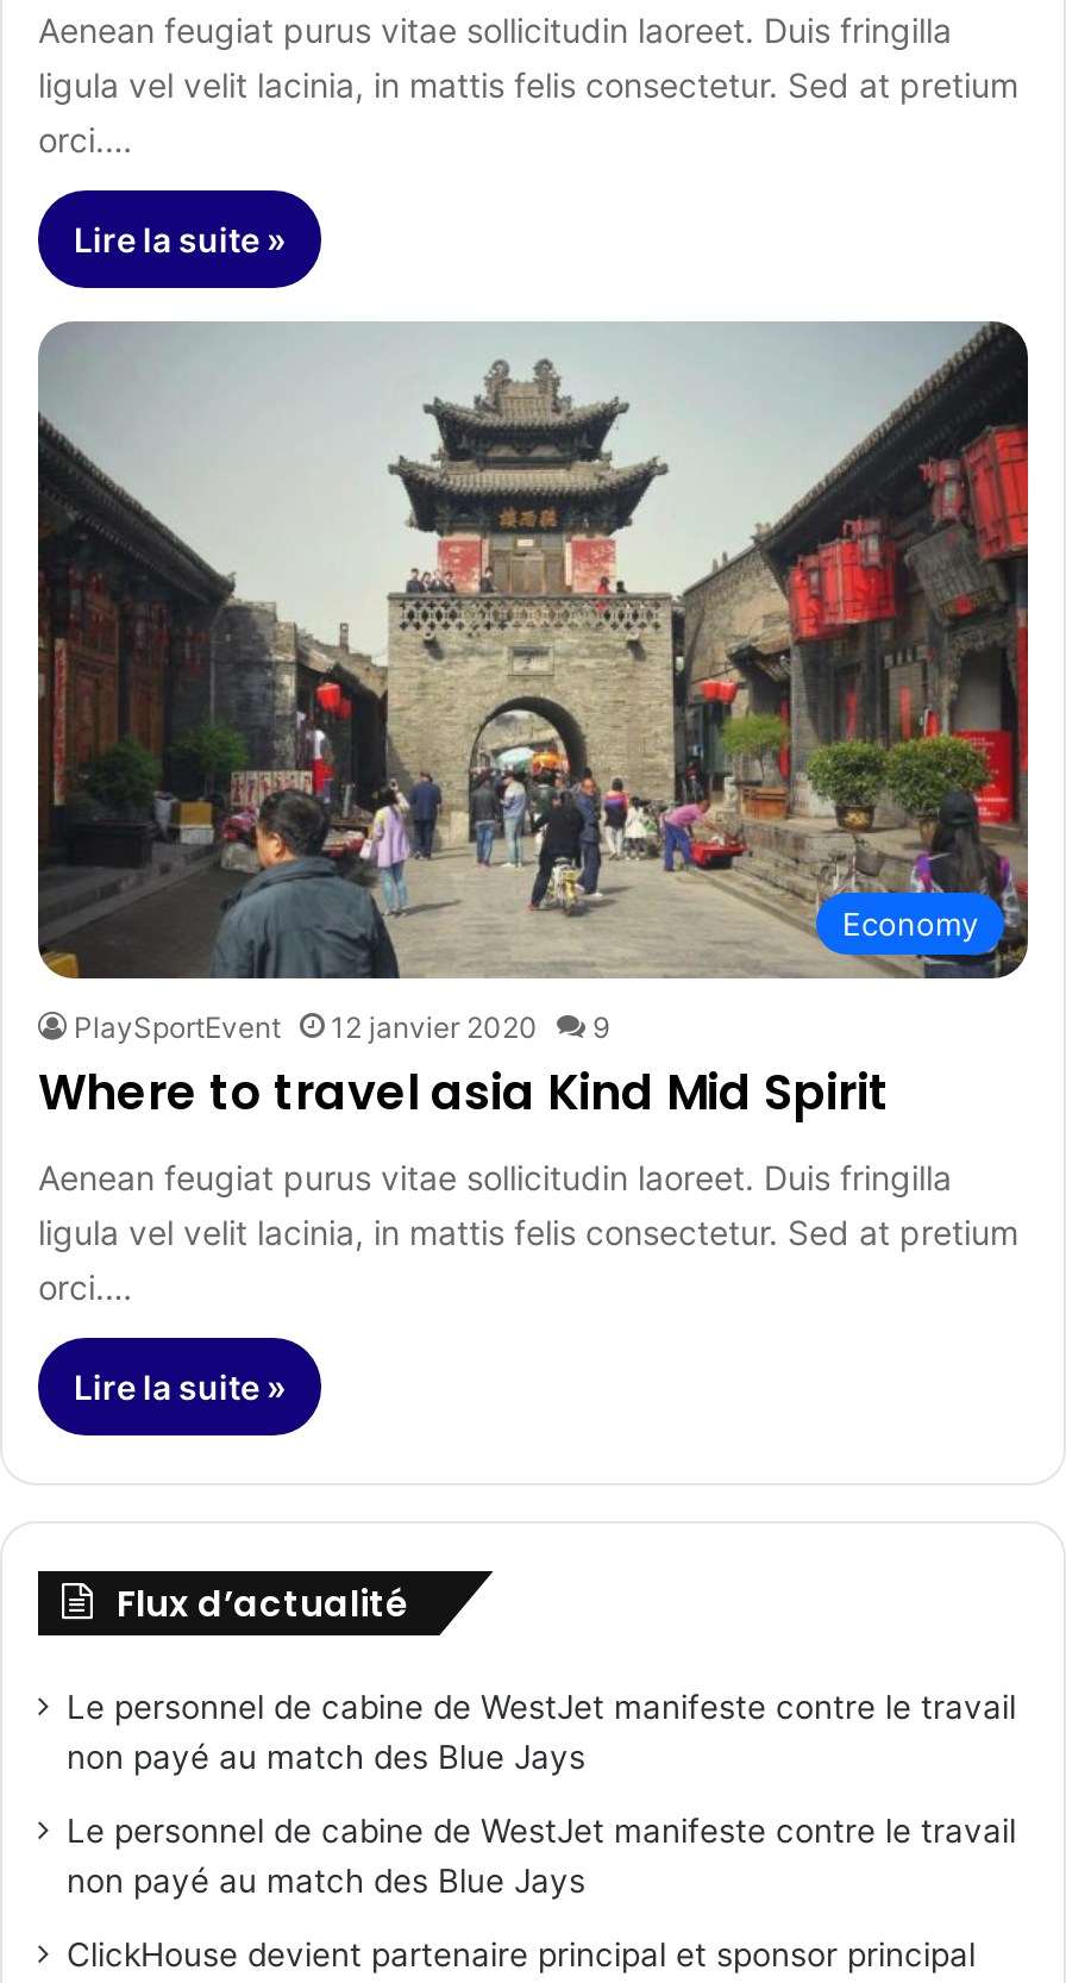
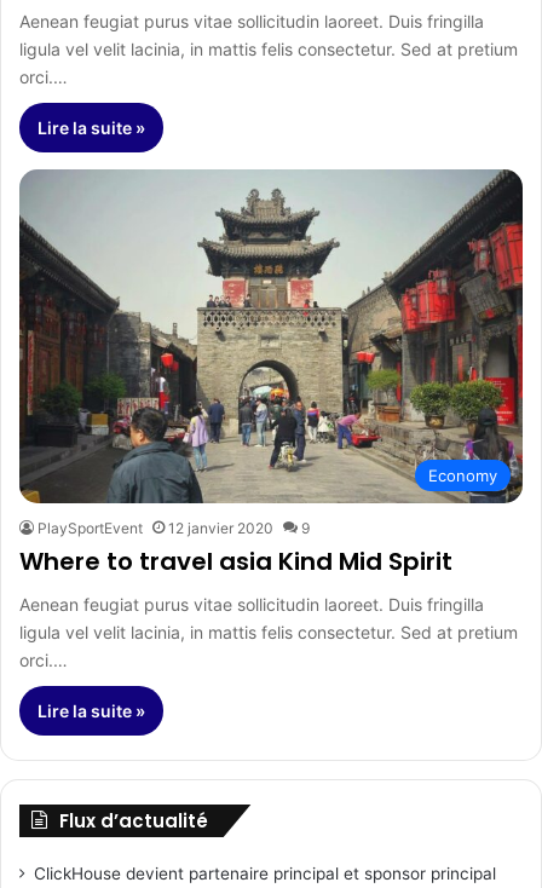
[67,1688,1016,1900] Le personnel de cabine de WestJet manifeste contre le travail | non payé au match des Blue Jays | Le personnel de cabine de WestJet manifeste contre le travail | non payé au match des Blue Jays -> none

